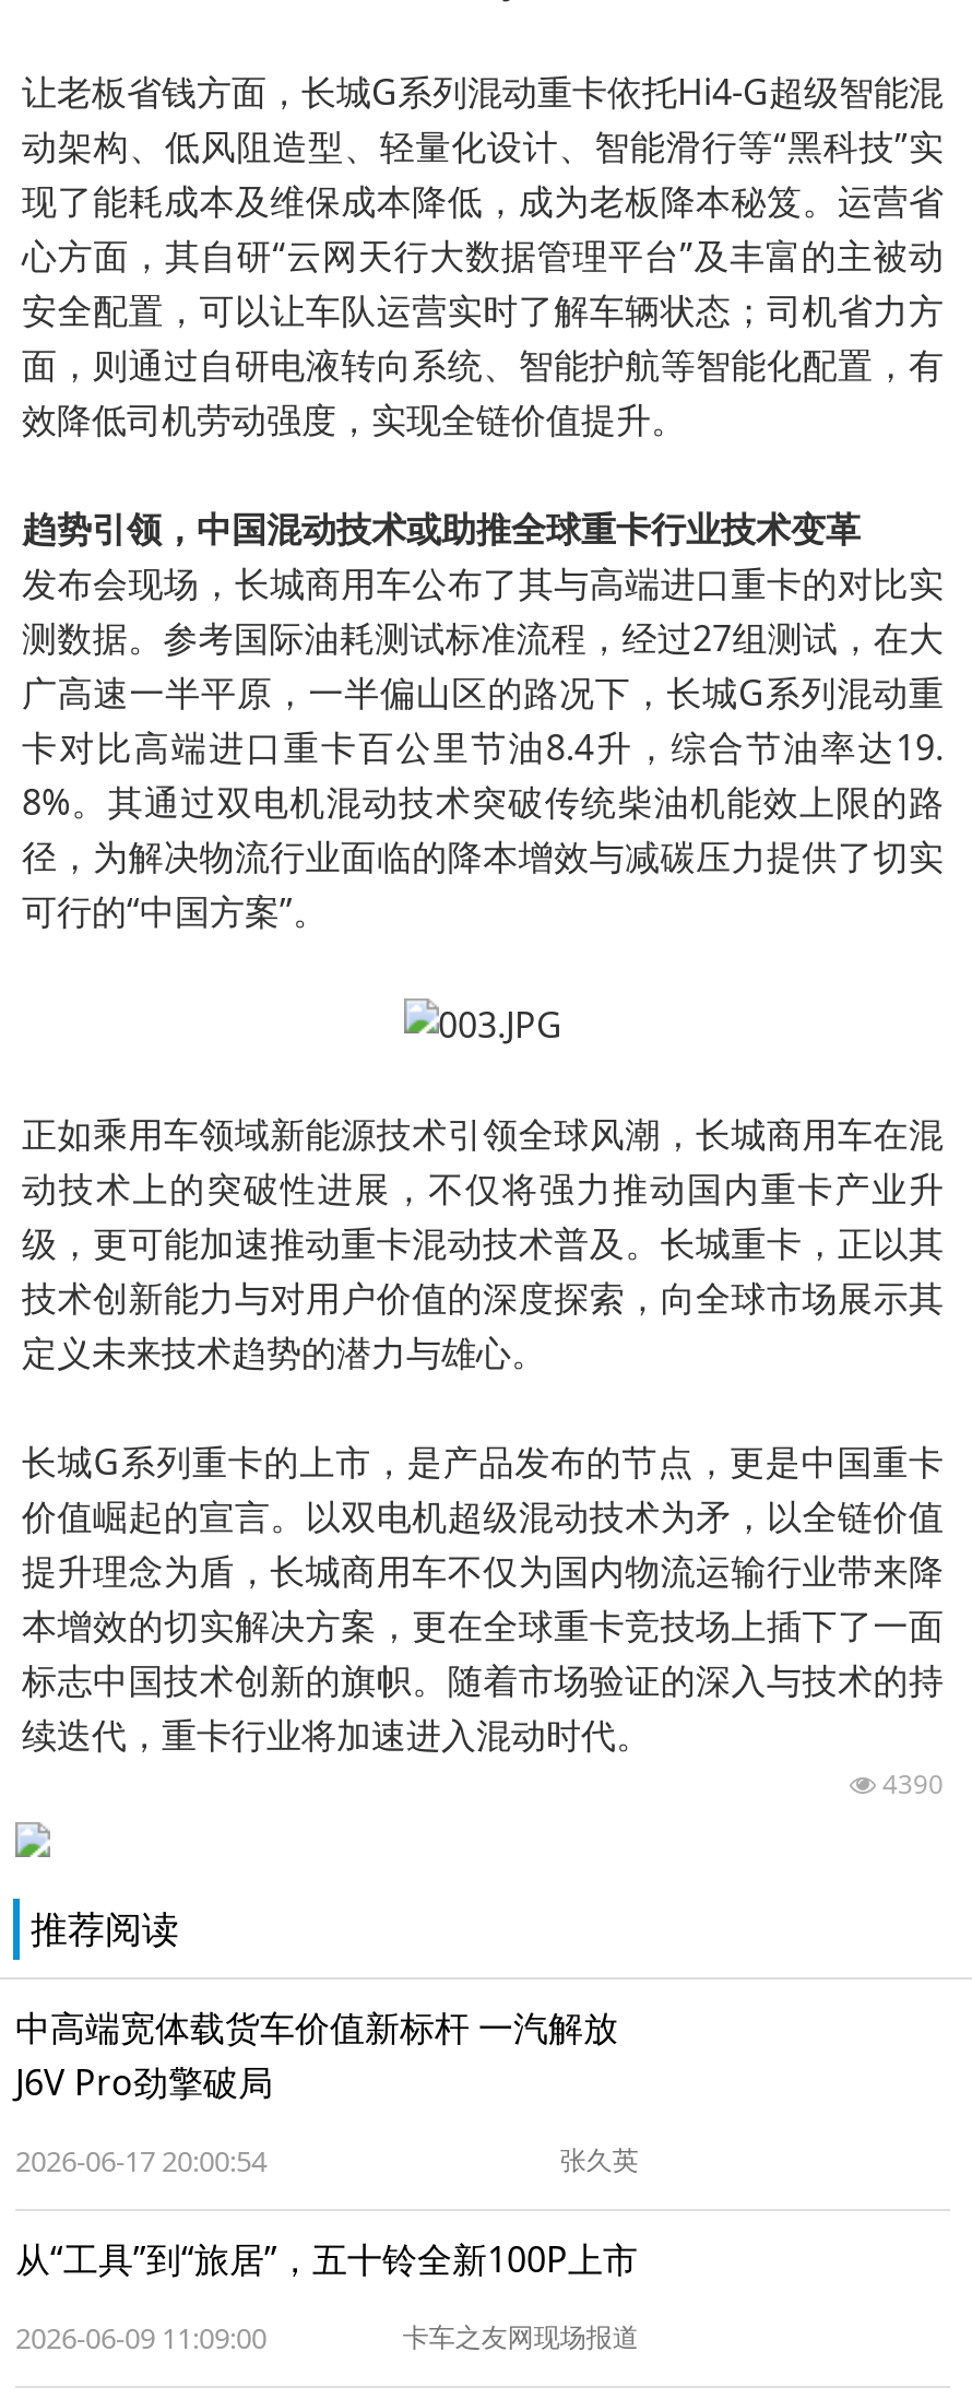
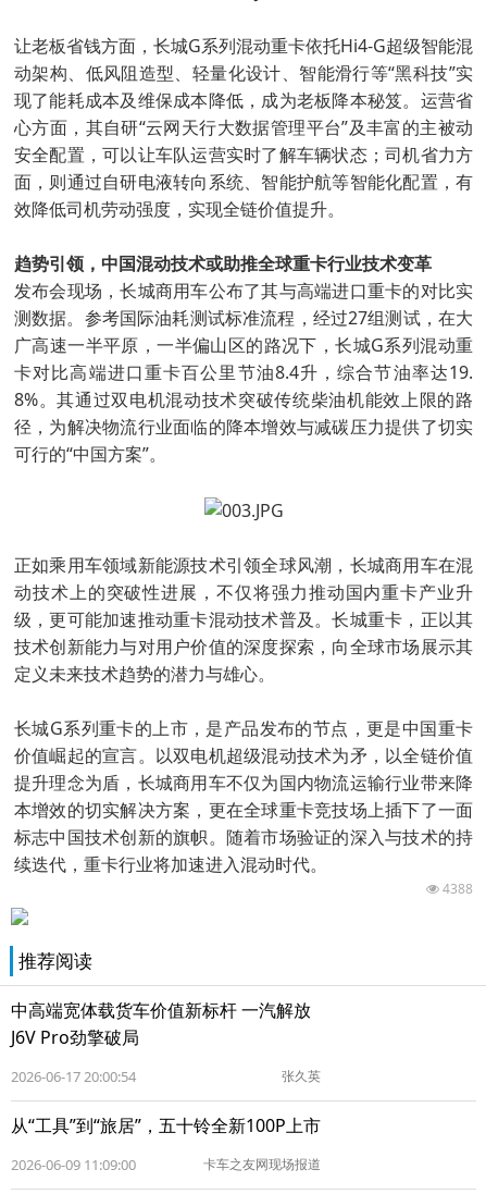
[876,1765,944,1802] 4390 -> [439,879,473,898] 4388

